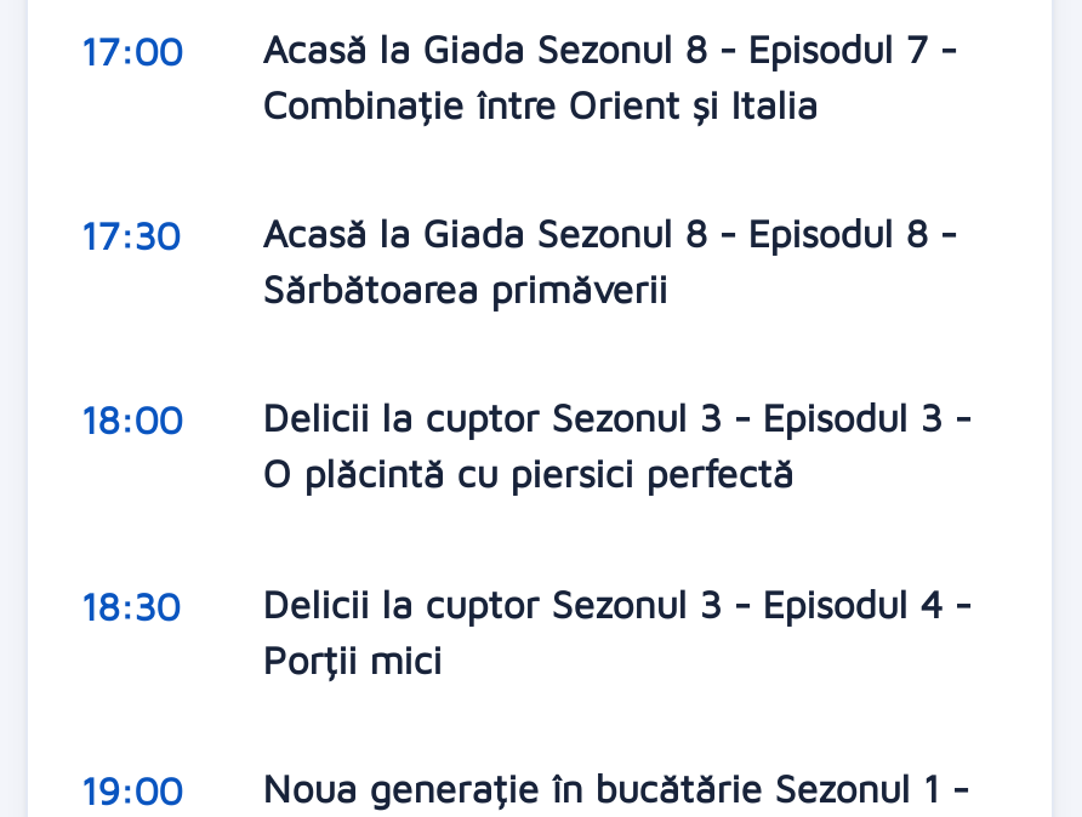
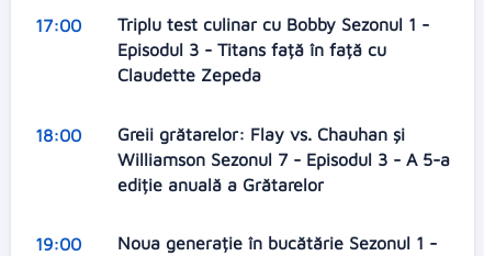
[80,25,957,310] Acasă la Giada Sezonul 8 - Episodul 7 - | Combinație între Orient și Italia | 17:30 | Acasă la Giada Sezonul 8 - Episodul 8 - | Sărbătoarea primăverii -> [117,15,429,85] Triplu test culinar cu Bobby Sezonul 1 - | Episodul 3 - Titans față în față cu | Claudette Zepeda
[80,395,971,680] Delicii la cuptor Sezonul 3 - Episodul 3 - | O plăcintă cu piersici perfectă | 18:30 | Delicii la cuptor Sezonul 3 - Episodul 4 - | Porții mici -> [117,124,450,194] Greii grătarelor: Flay vs. Chauhan și | Williamson Sezonul 7 - Episodul 3 - A 5-a | ediție anuală a Grătarelor

